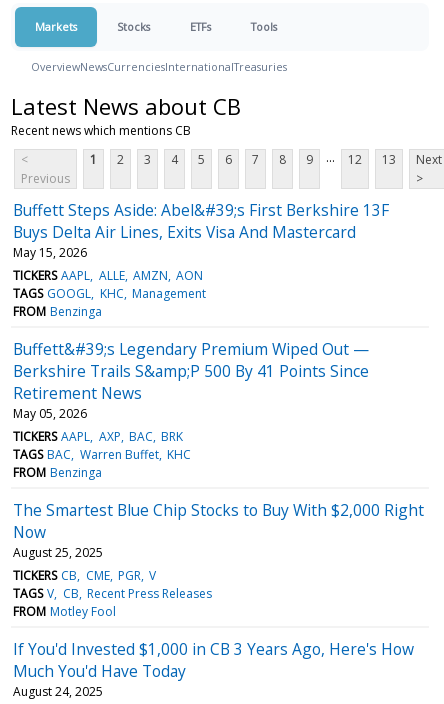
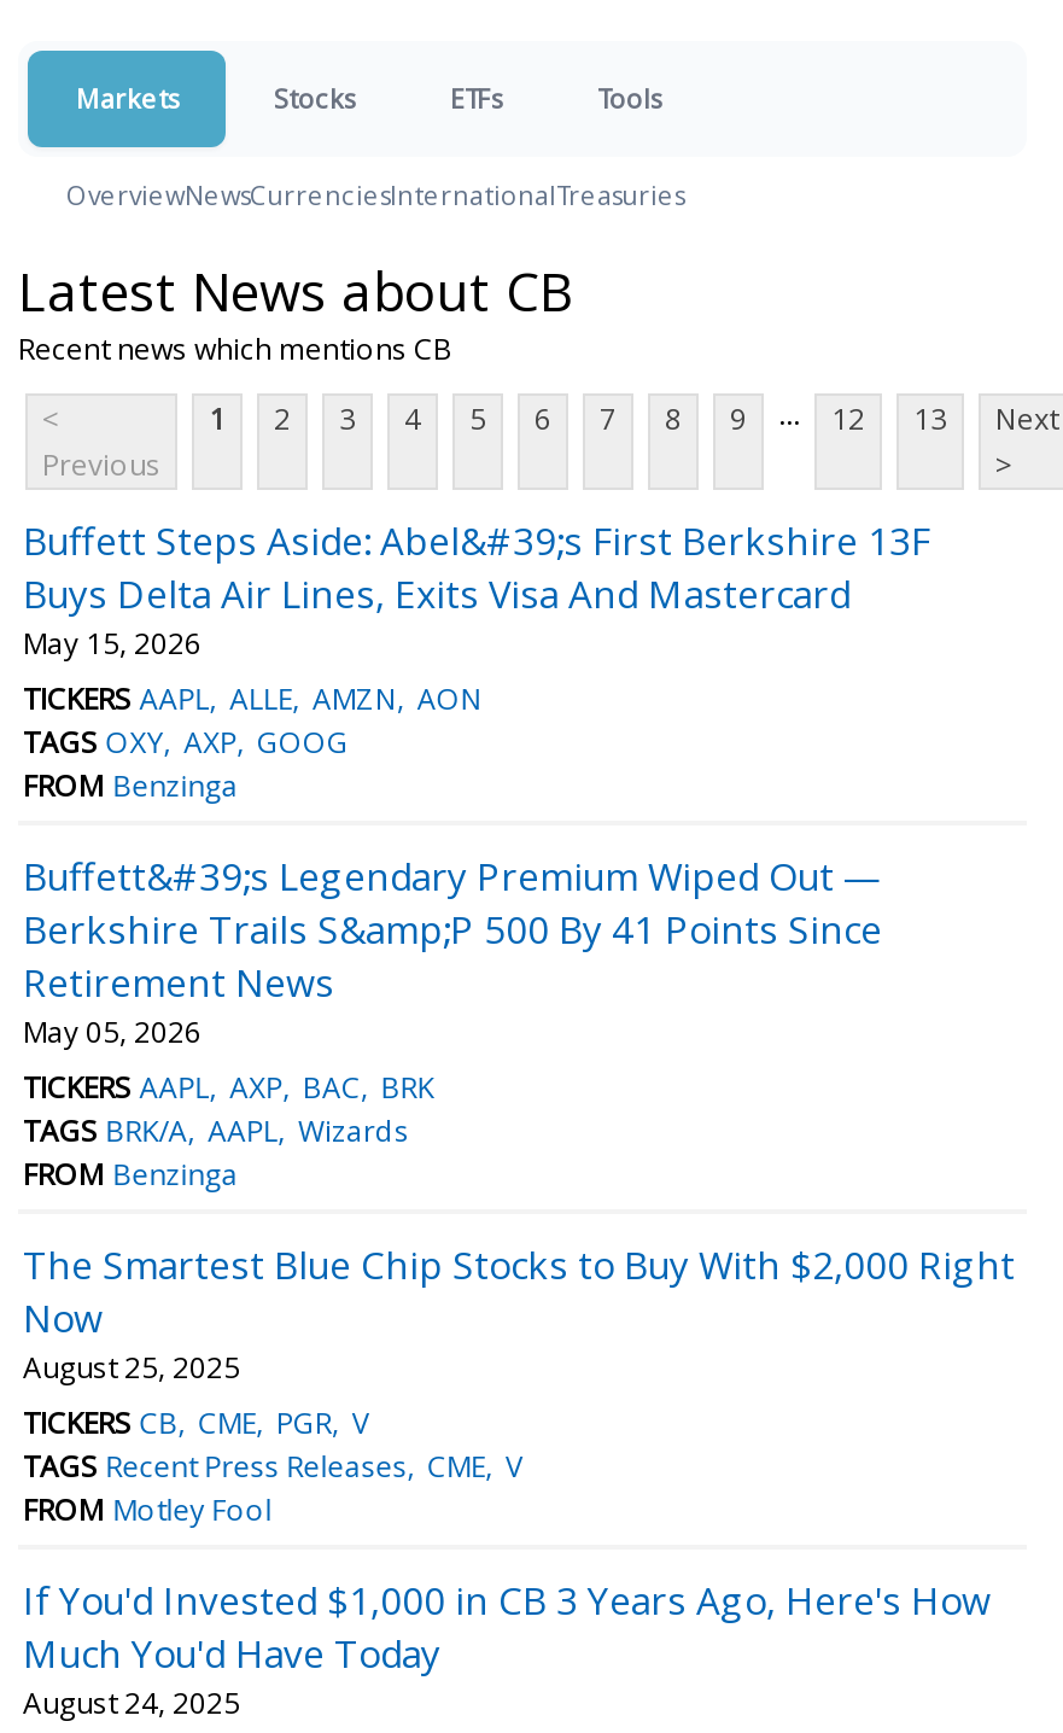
[13,285,206,302] TAGS GOOGL KHC Management -> [23,721,348,762] TAGS OXY AXP GOOG
[13,446,191,463] TAGS BAC Warren Buffet KHC -> [23,1110,409,1151] TAGS BRK/A AAPL Wizards
[13,585,212,602] TAGS V CB Recent Press Releases -> [23,1445,522,1486] TAGS Recent Press Releases CME V

